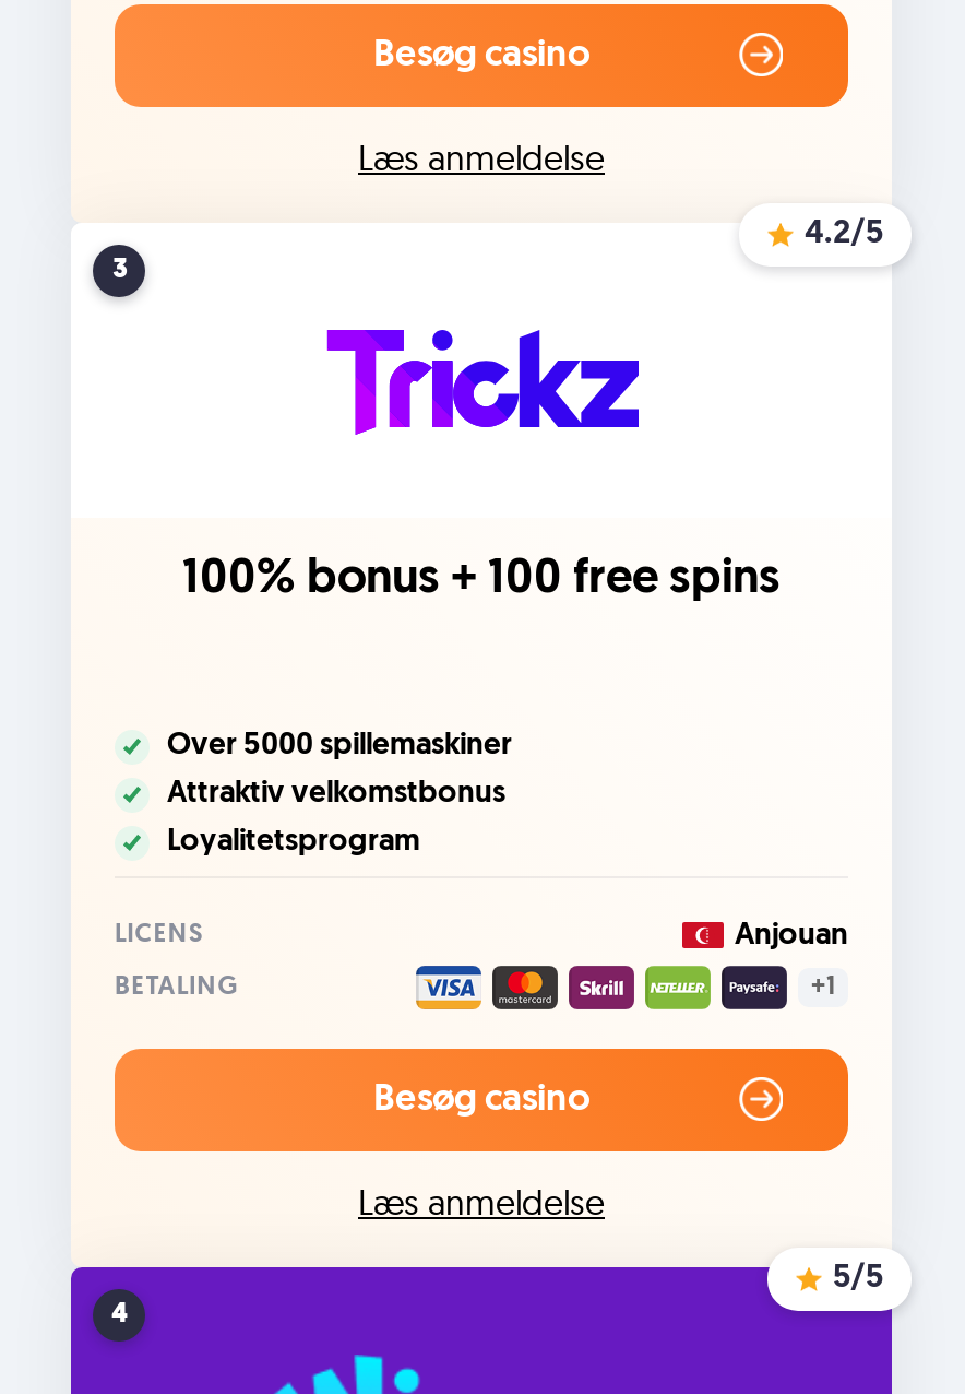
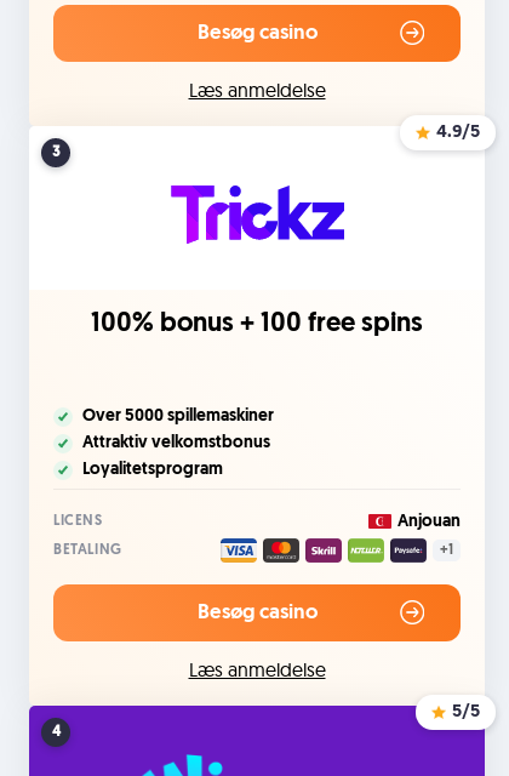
[805,218,883,251] 4.2/5 -> [436,124,480,142] 4.9/5

